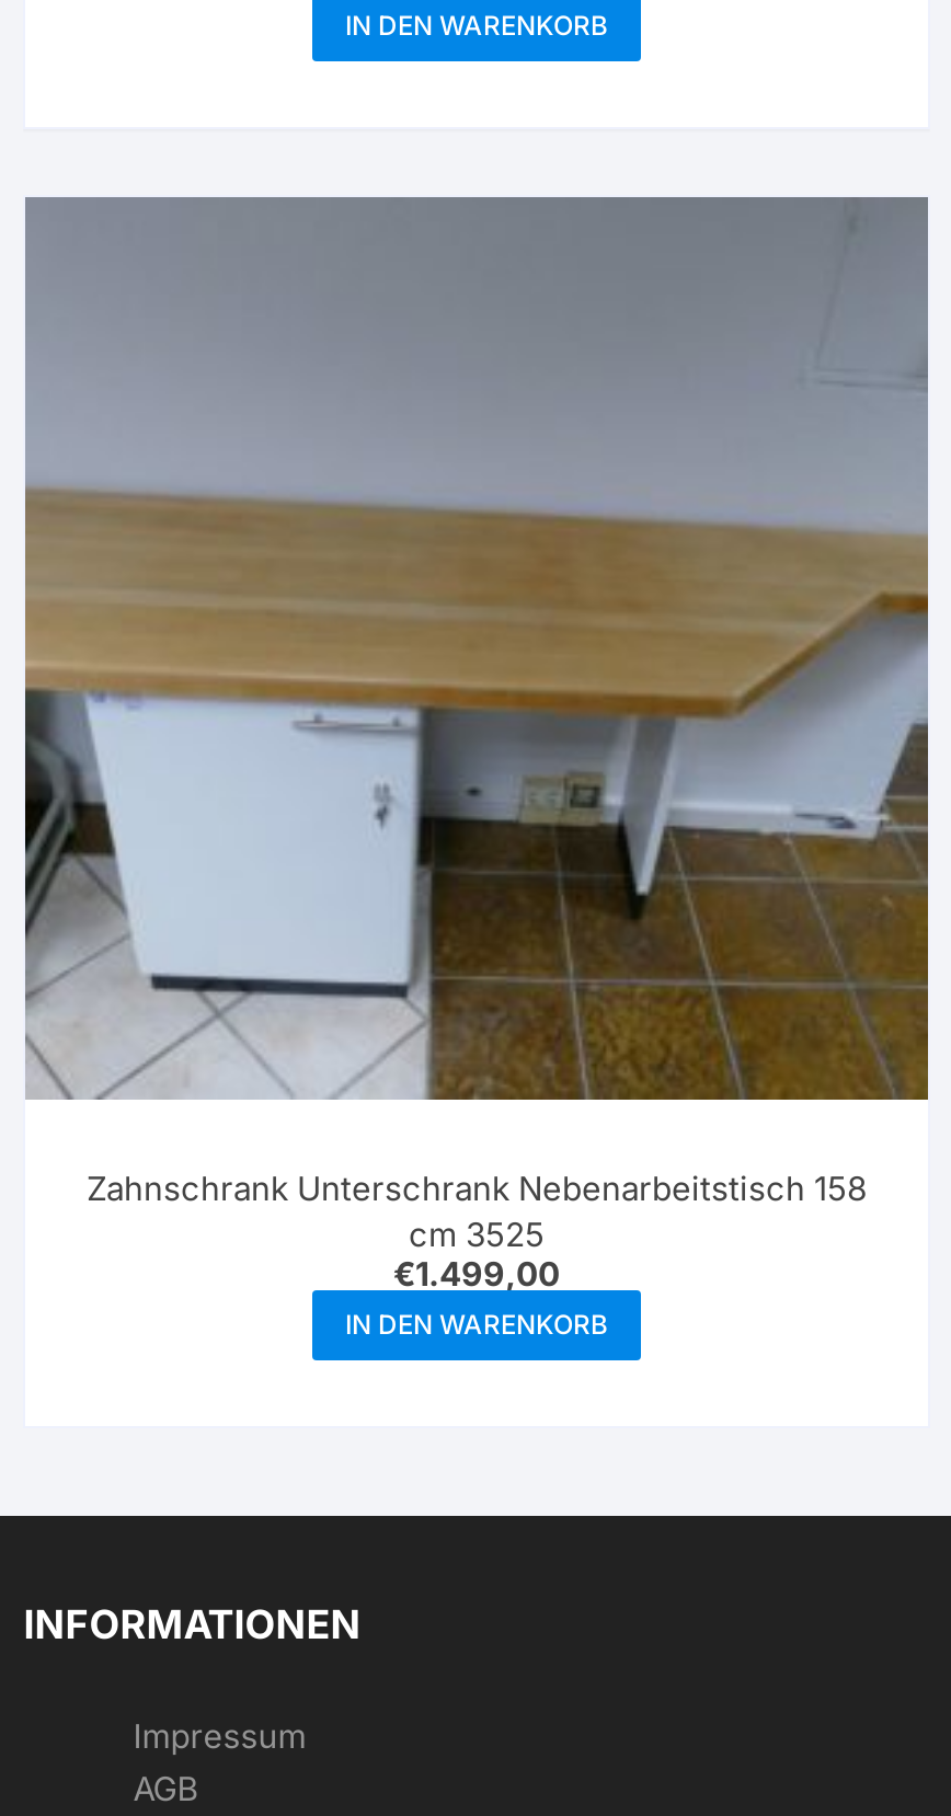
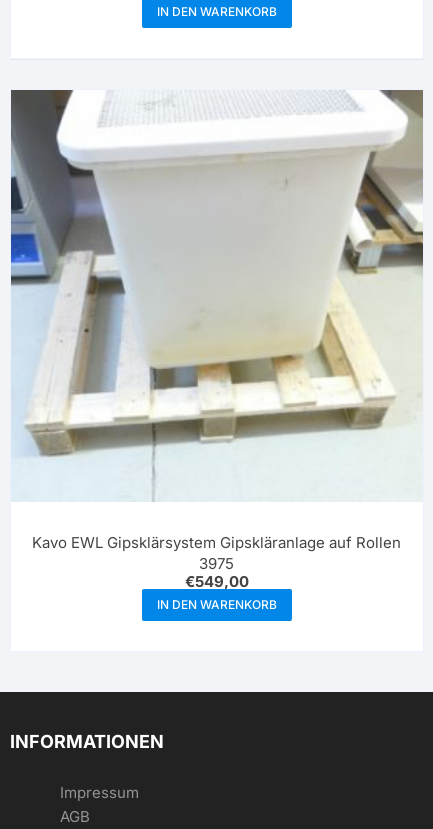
[23,195,930,1294] [image] | Zahnschrank Unterschrank Nebenarbeitstisch 158 | cm 3525 | €1.499,00 -> [10,89,423,591] [image] | Kavo EWL Gipsklärsystem Gipskläranlage auf Rollen | 3975 | €549,00

